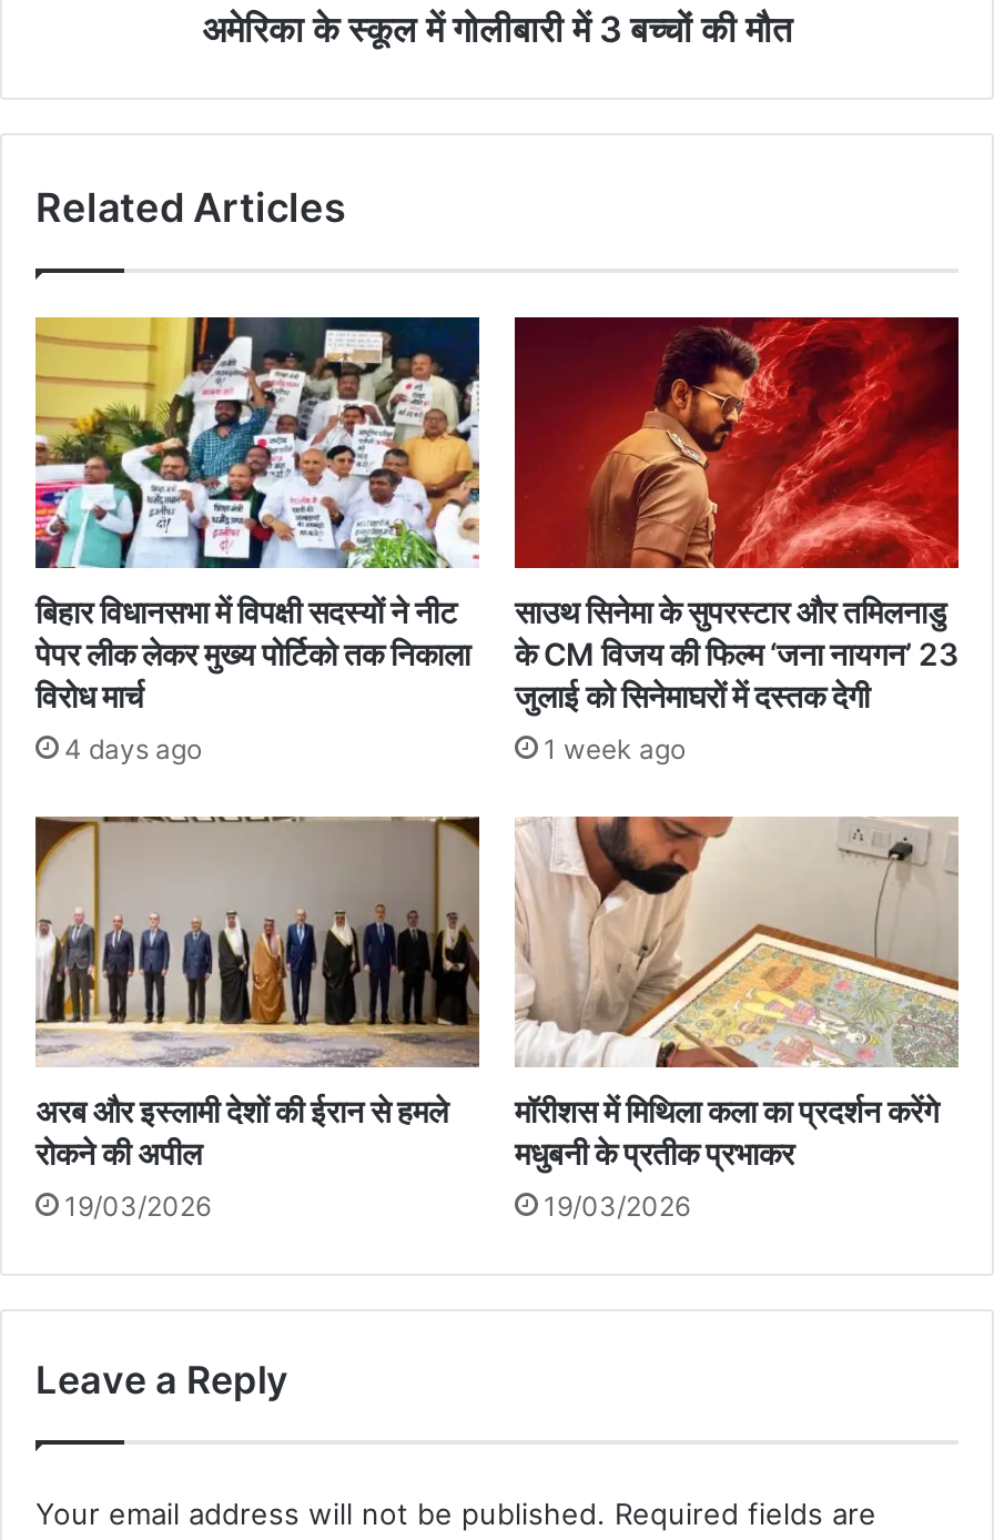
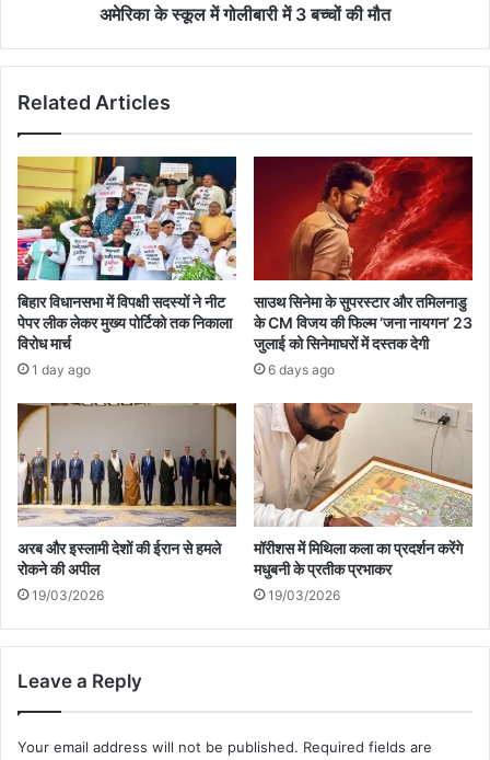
[64,733,202,766] 4 days ago -> [32,362,91,378] 1 day ago
[544,731,686,765] 1 week ago -> [268,362,335,378] 6 days ago

